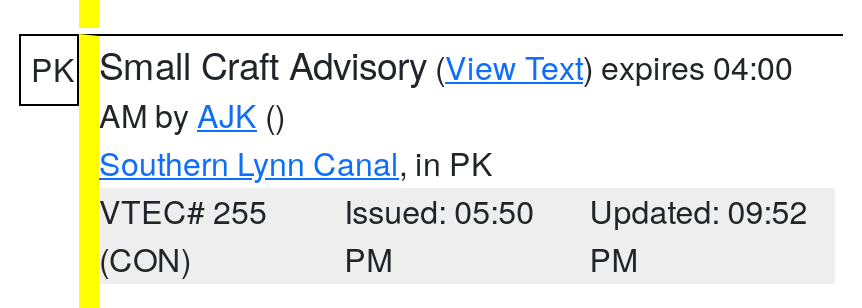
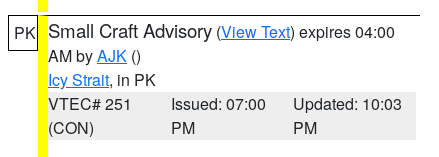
[99,140,493,234] Southern Lynn Canal, in PK | VTEC# 255 -> [48,68,156,115] Icy Strait, in PK | VTEC# 251
[344,188,534,234] Issued: 05:50 -> [171,92,266,115] Issued: 07:00
[589,188,807,234] Updated: 09:52 -> [293,92,402,115] Updated: 10:03

